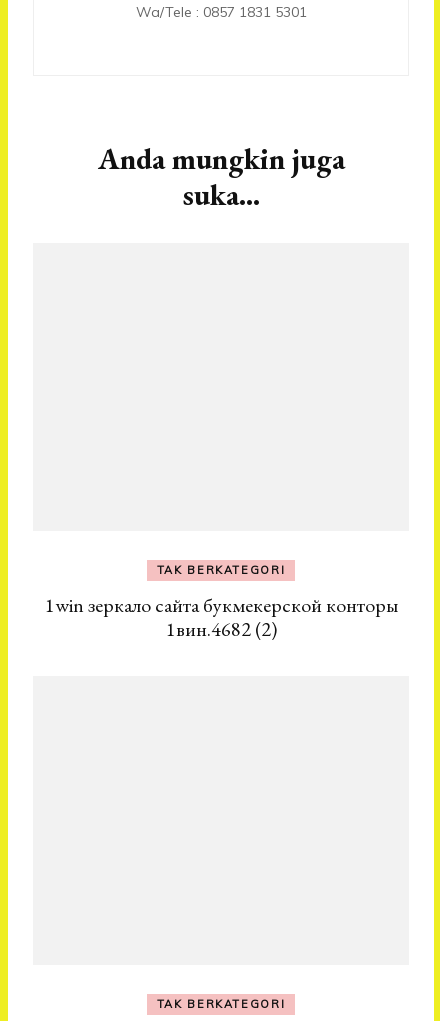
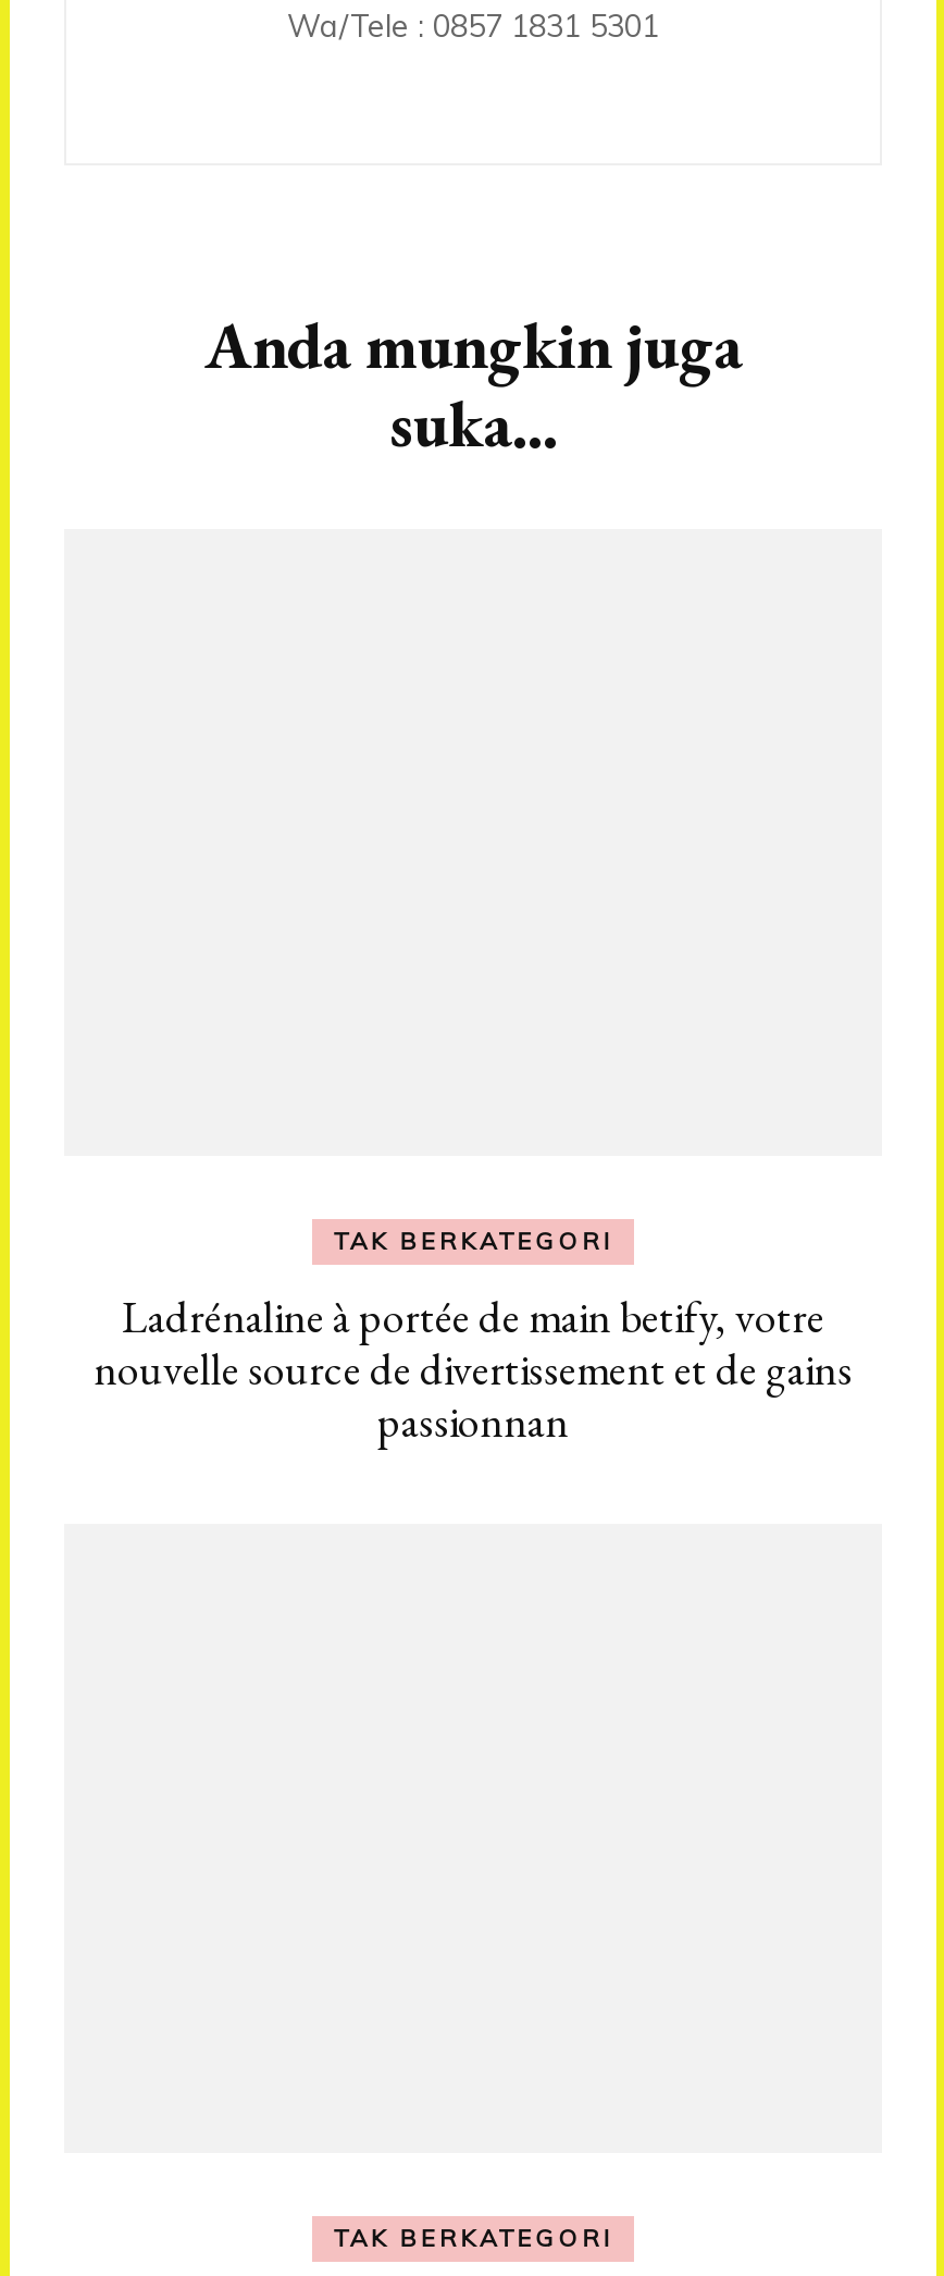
[44,592,397,642] 1win зеркало сайта букмекерской конторы | 1вин.4682 (2) -> [94,1290,853,1451] Ladrénaline à portée de main betify, votre | nouvelle source de divertissement et de gains | passionnan

